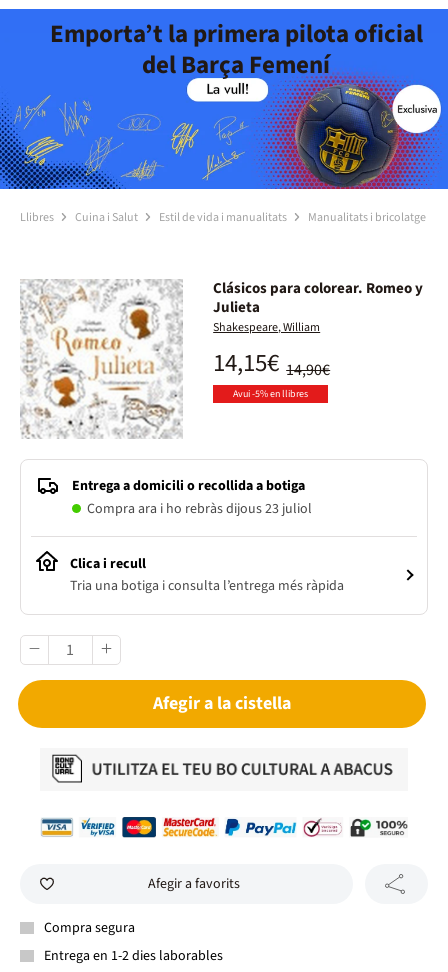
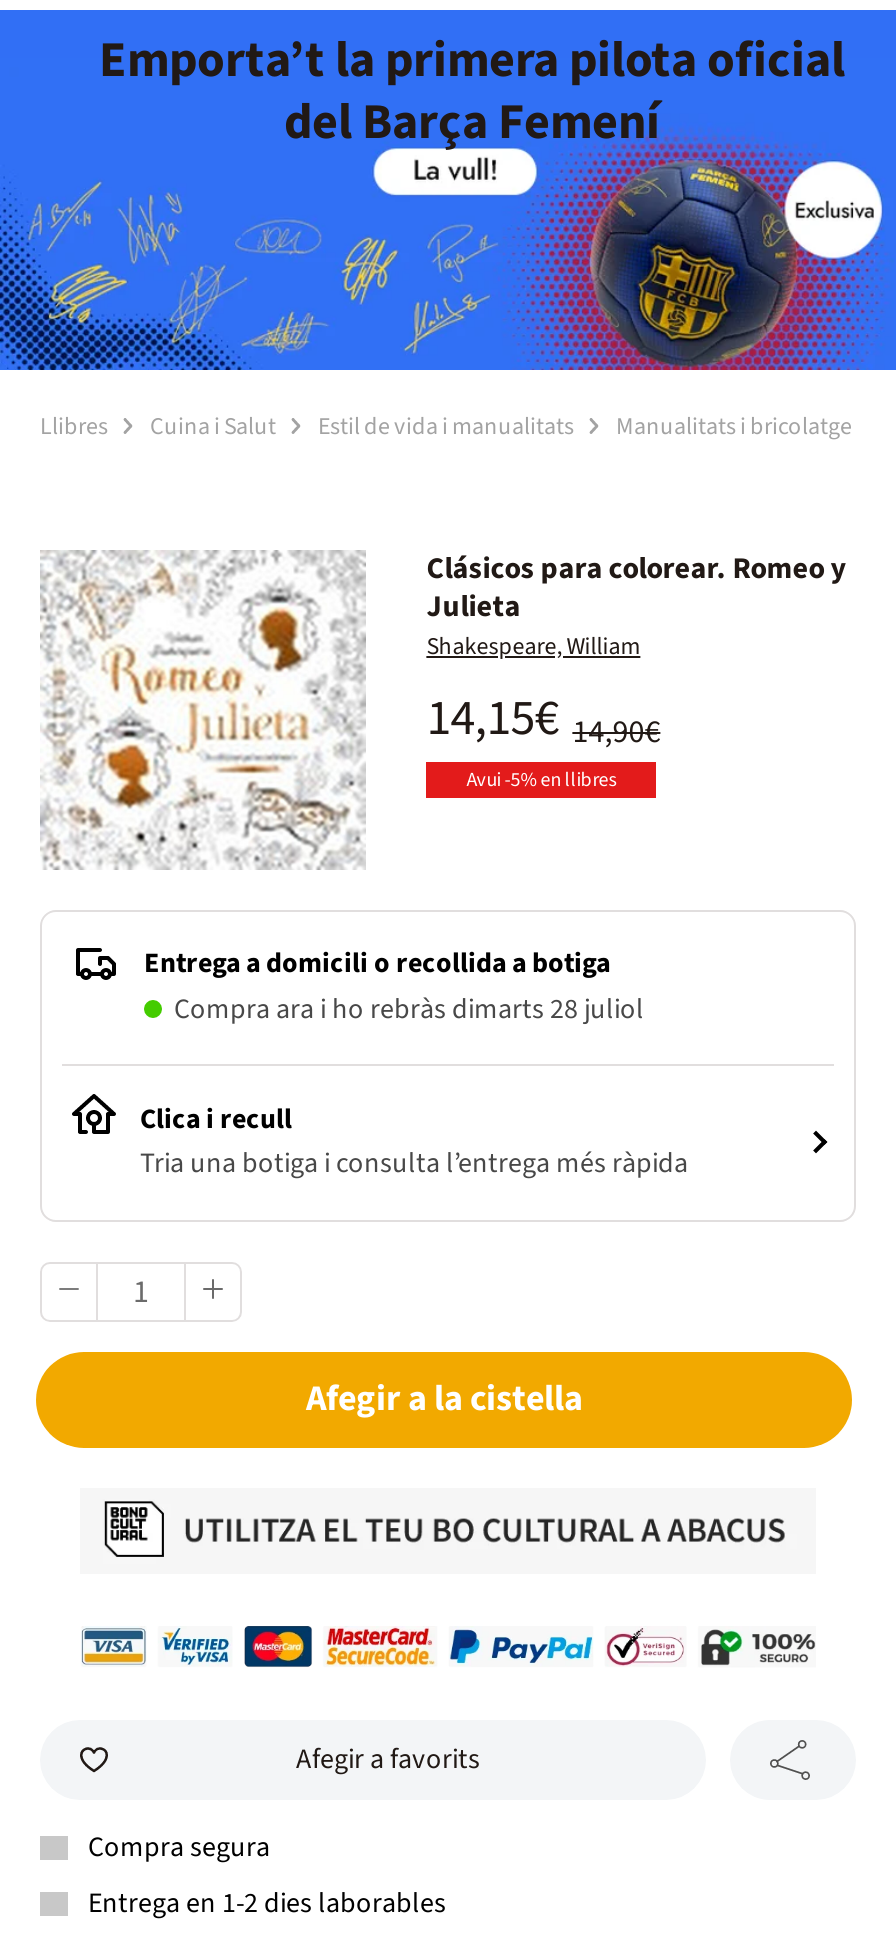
[87,499,312,519] Compra ara i ho rebràs dijous 23 juliol -> [174,990,644,1030] Compra ara i ho rebràs dimarts 28 juliol

